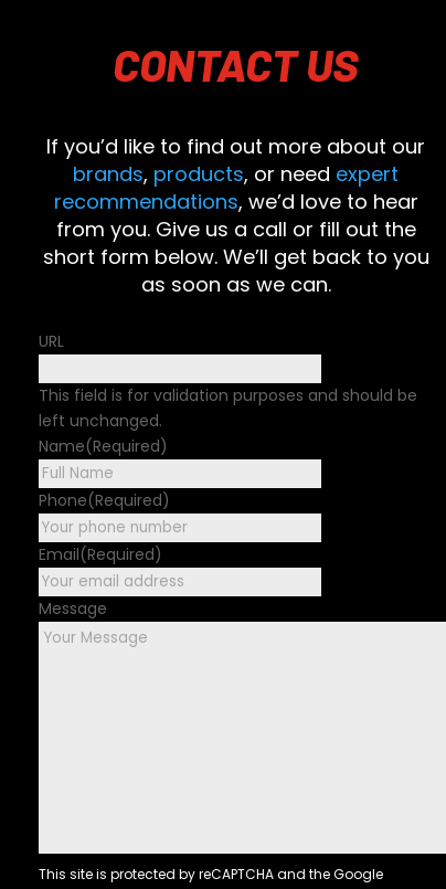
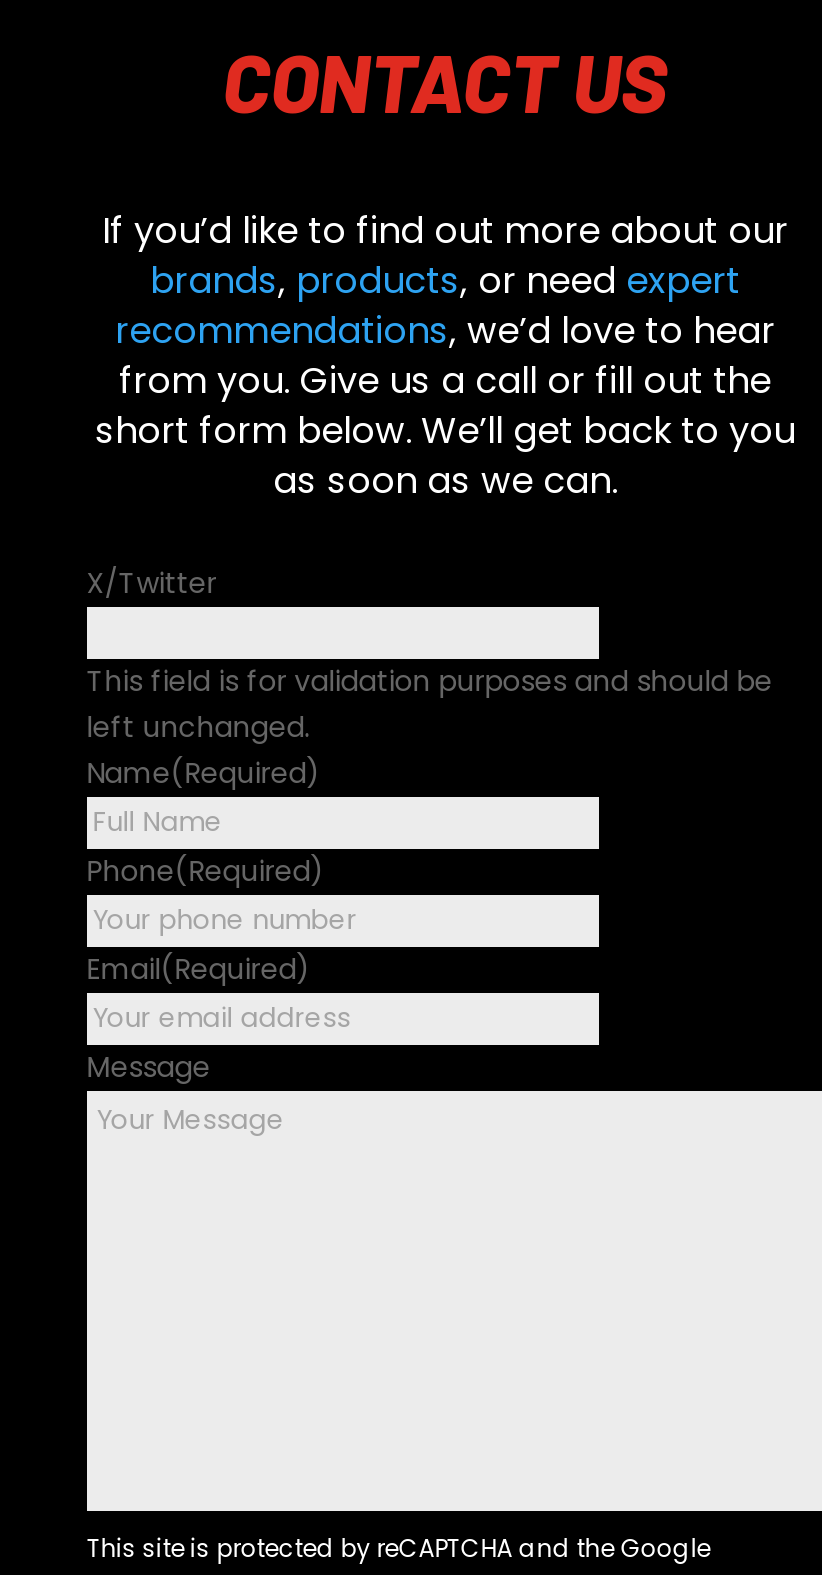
[38,331,64,353] URL -> [87,564,217,604] X/Twitter

